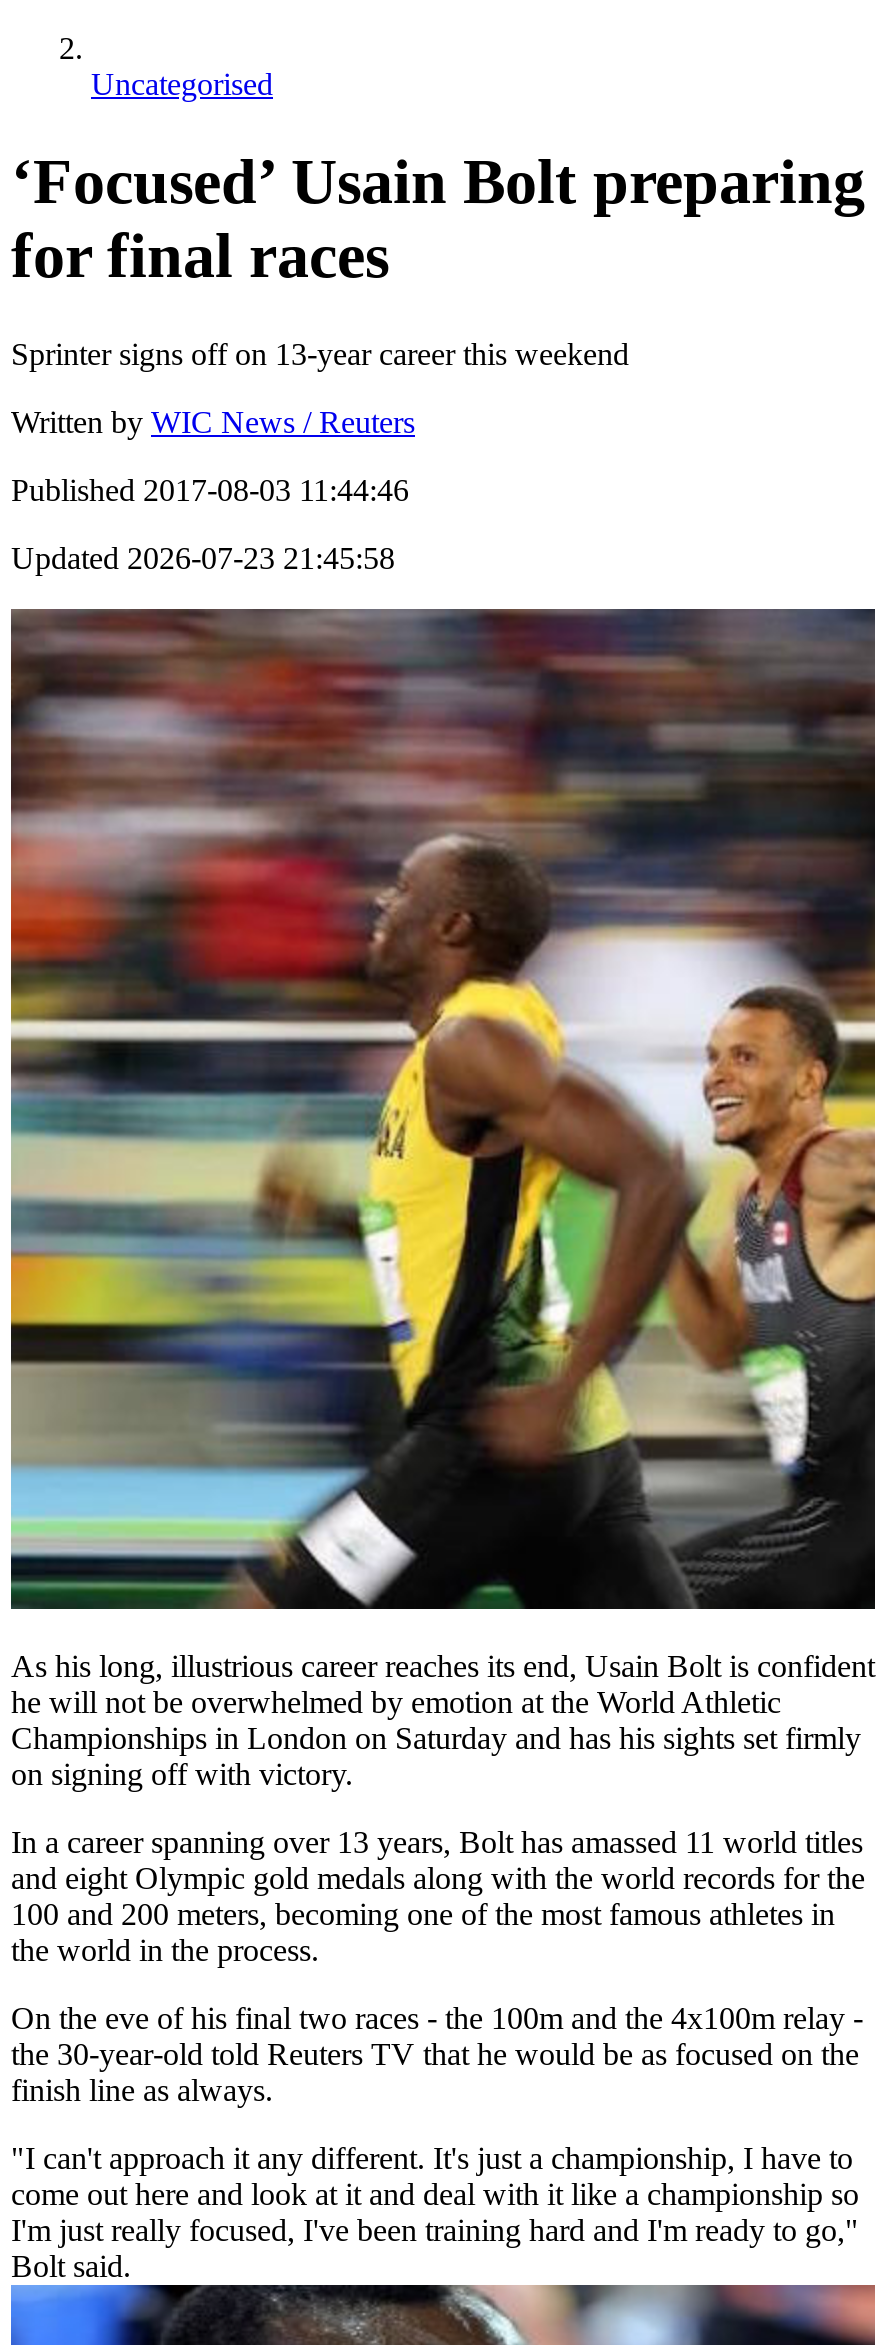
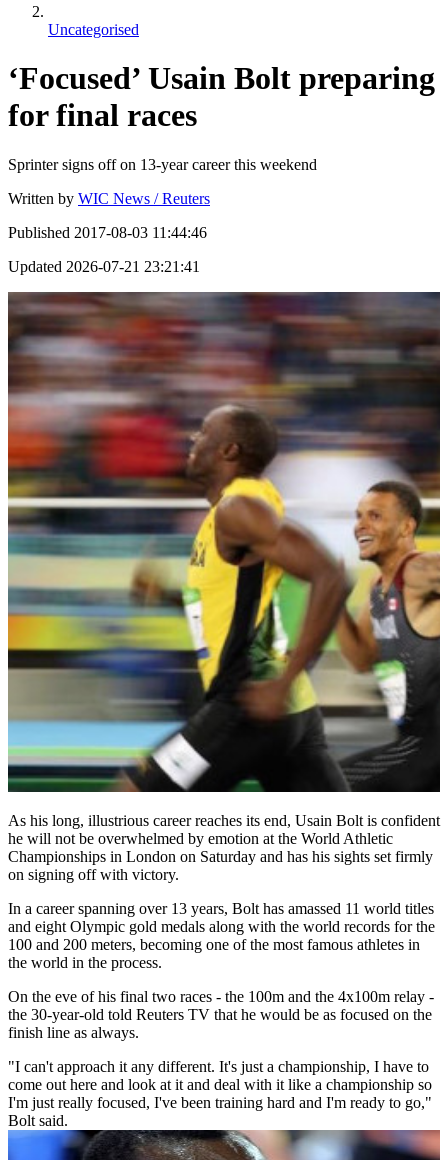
[11,540,395,574] Updated 2026-07-23 21:45:58 -> [8,258,200,275] Updated 2026-07-21 23:21:41

